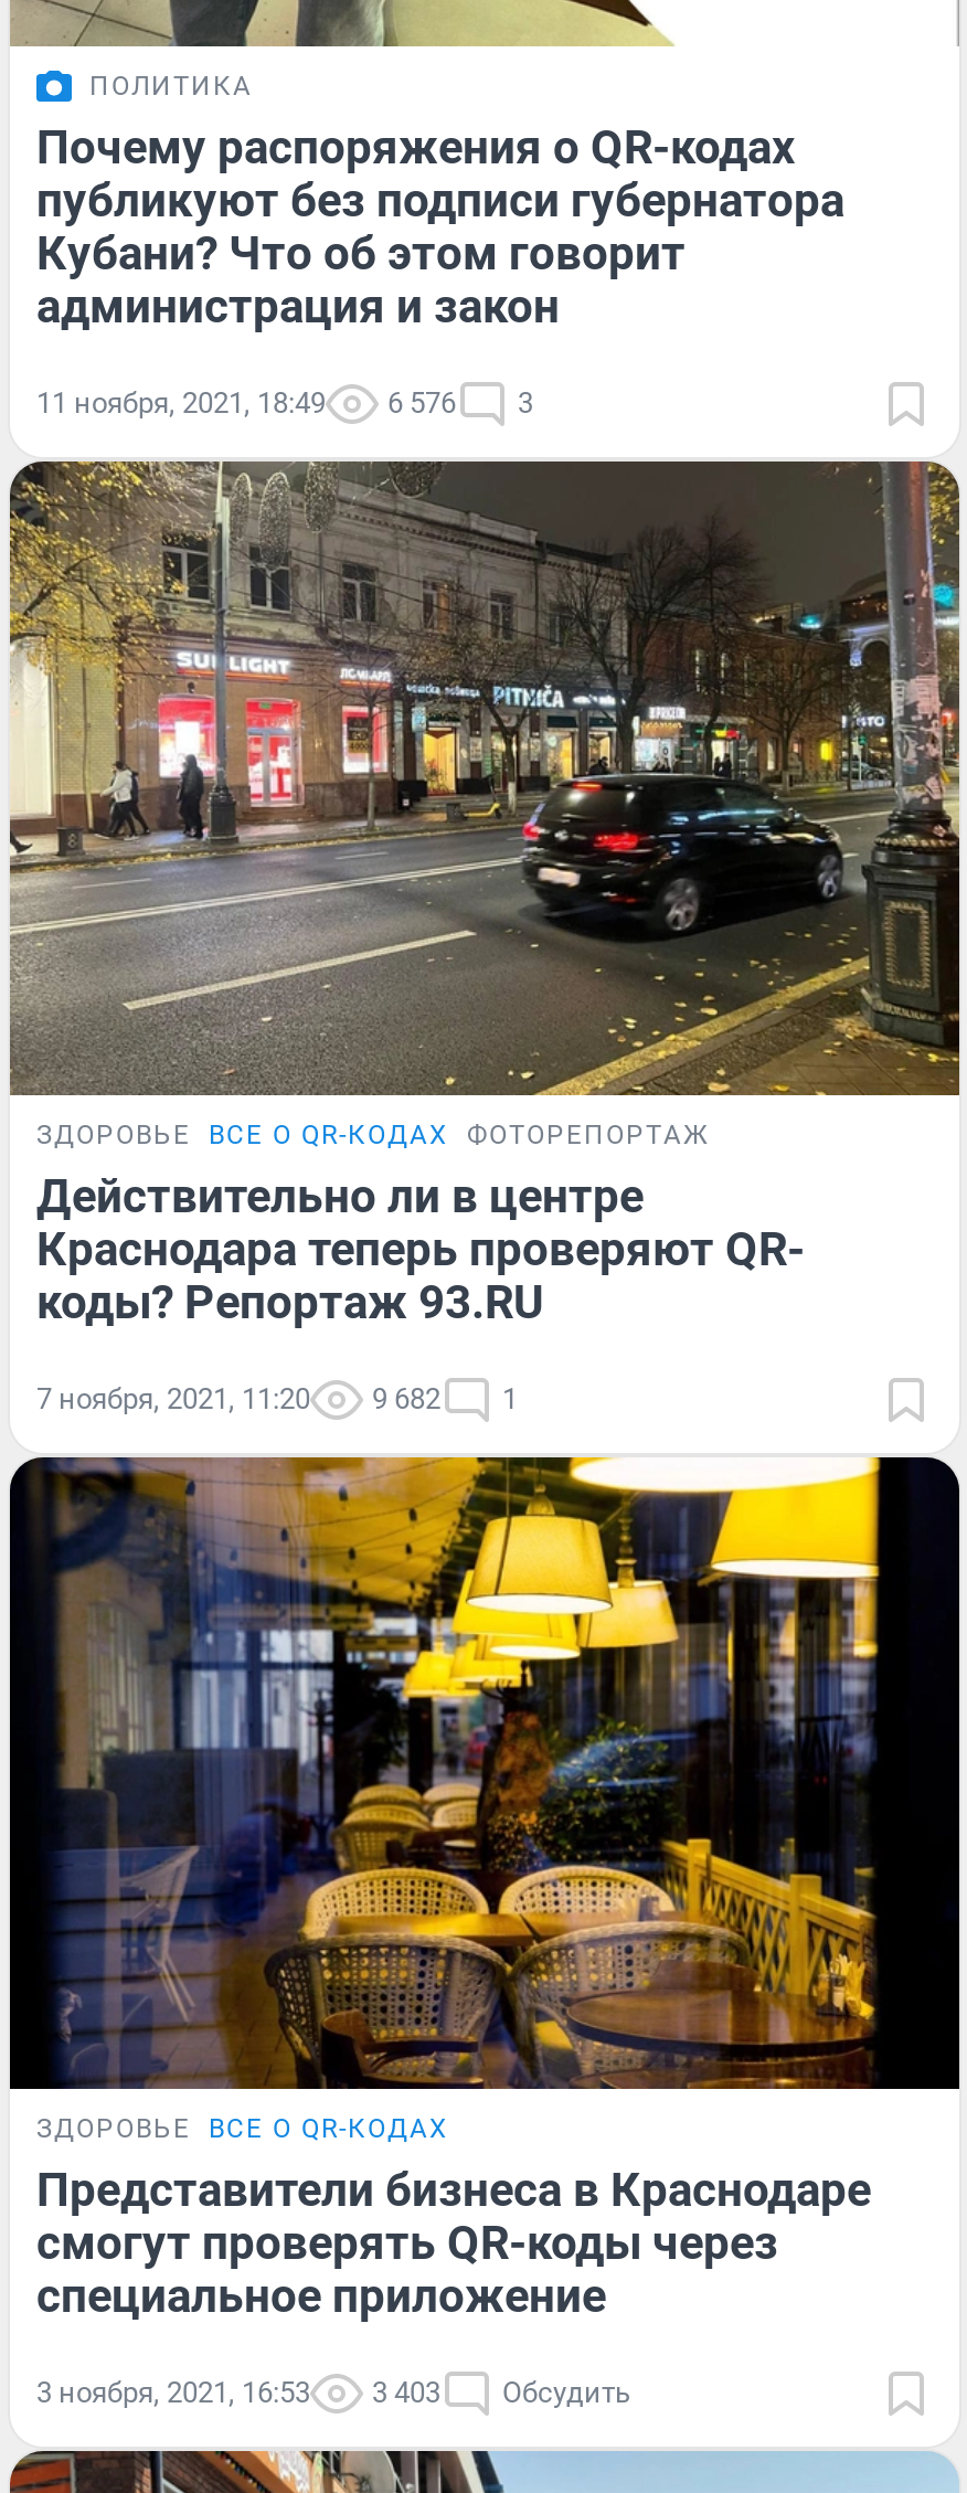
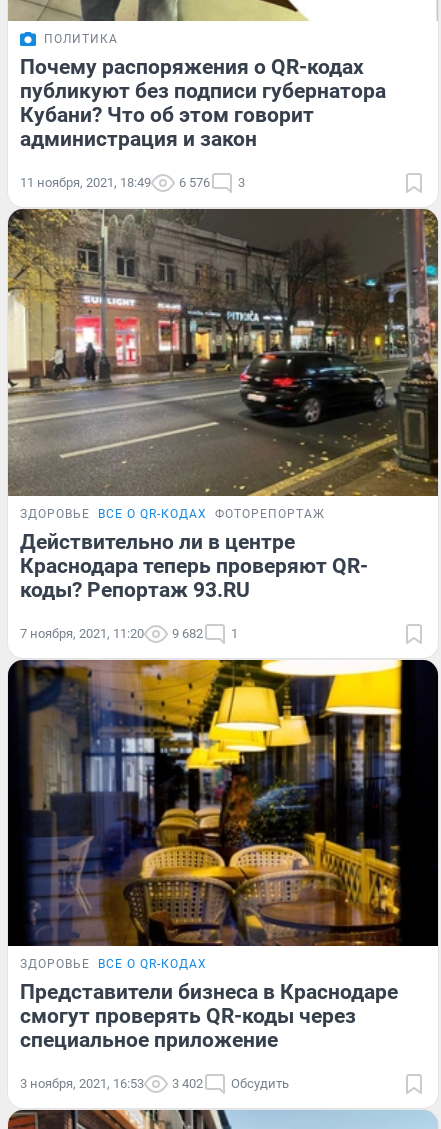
[372,2376,440,2410] 3 403 -> [172,1076,203,1091] 3 402

